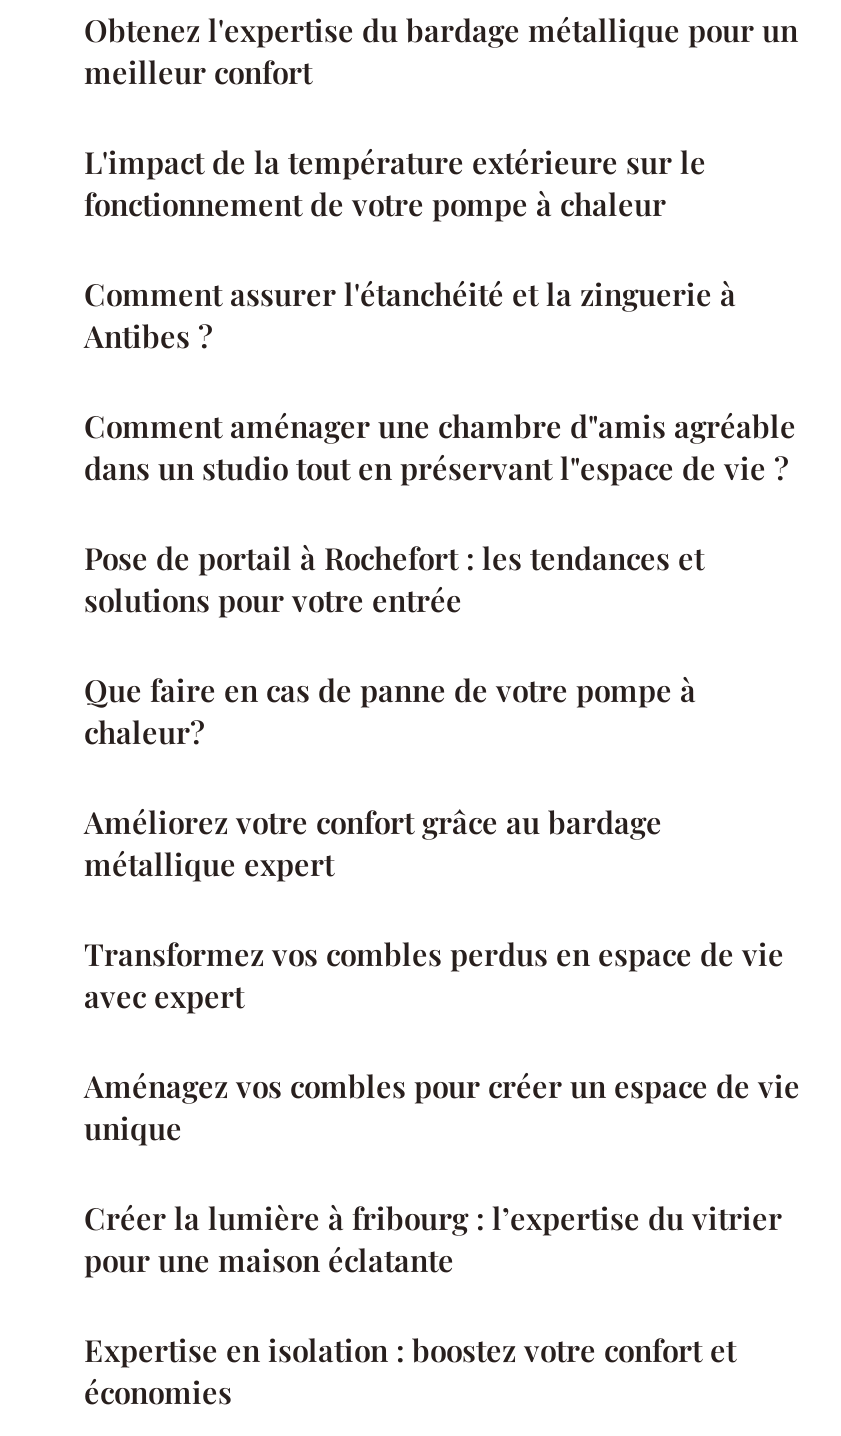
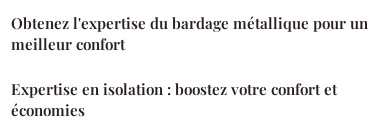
[84,142,800,1280] L'impact de la température extérieure sur le | fonctionnement de votre pompe à chaleur | Comment assurer l'étanchéité et la zinguerie à | Antibes ? | Comment aménager une chambre d"amis agréable | dans un studio tout en préservant l"espace de vie ? | Pose de portail à Rochefort : les tendances et | solutions pour votre entrée | Que faire en cas de panne de votre pompe à | chaleur? | Améliorez votre confort grâce au bardage | métallique expert | Transformez vos combles perdus en espace de vie | avec expert | Aménagez vos combles pour créer un espace de vie | unique | Créer la lumière à fribourg : l’expertise du vitrier | pour une maison éclatante -> none

